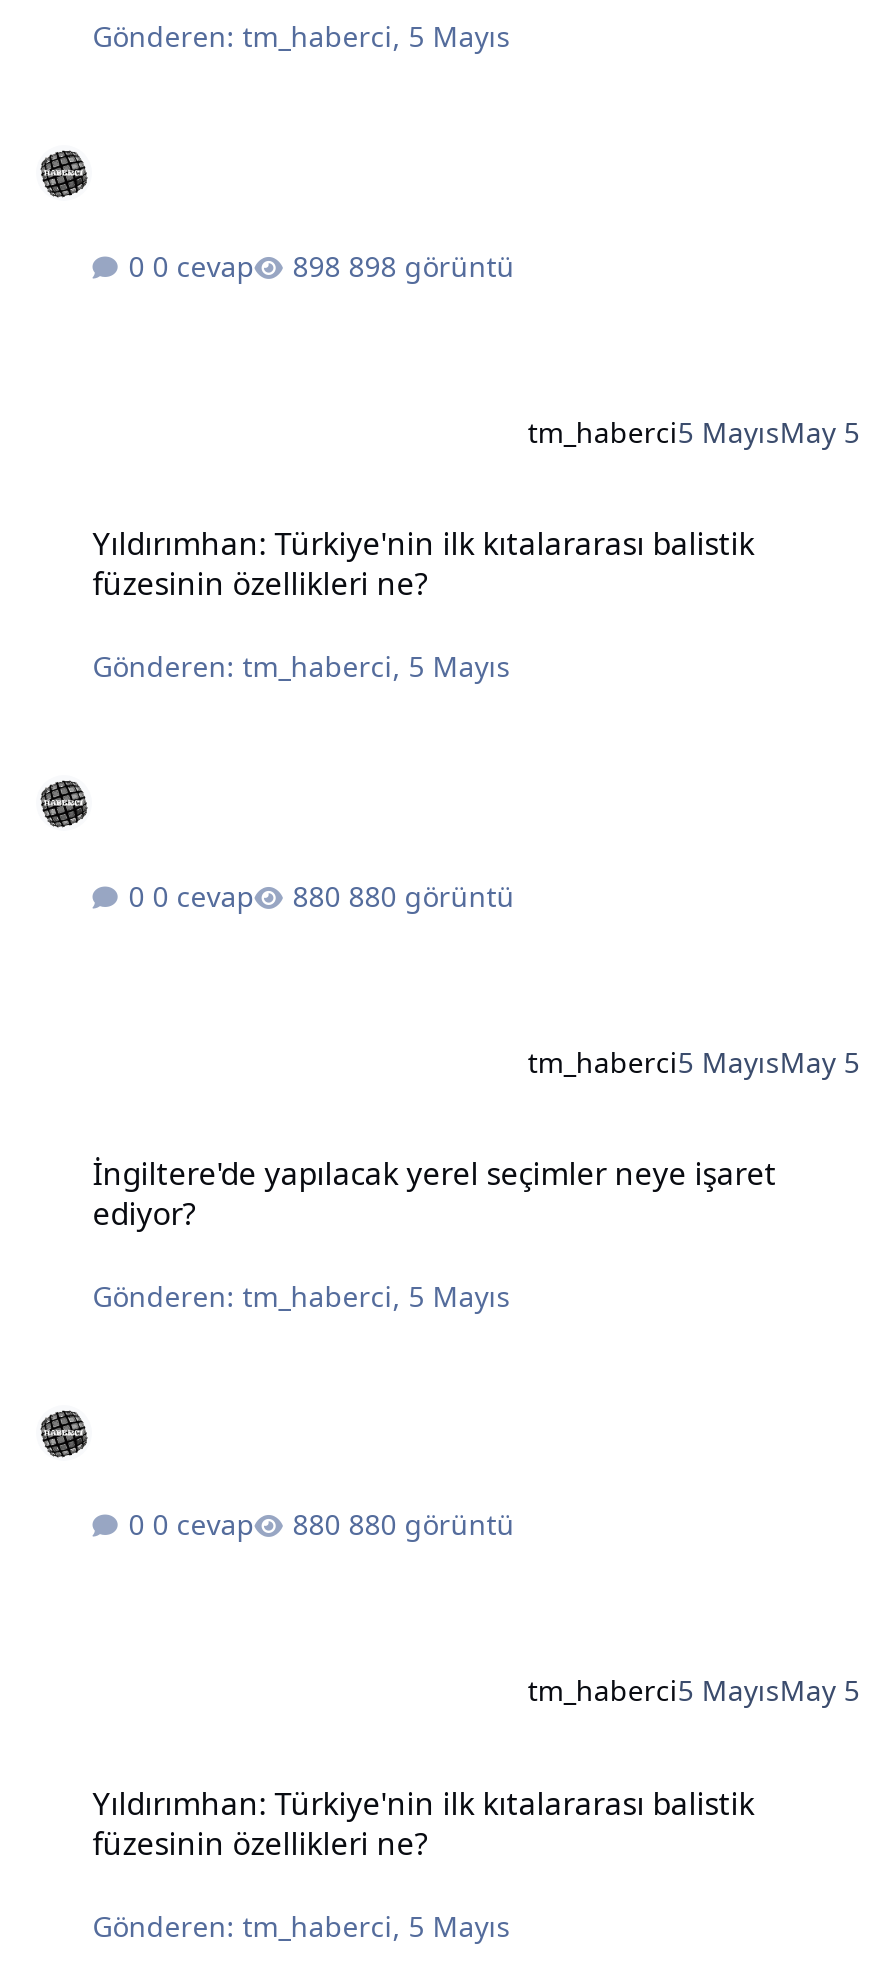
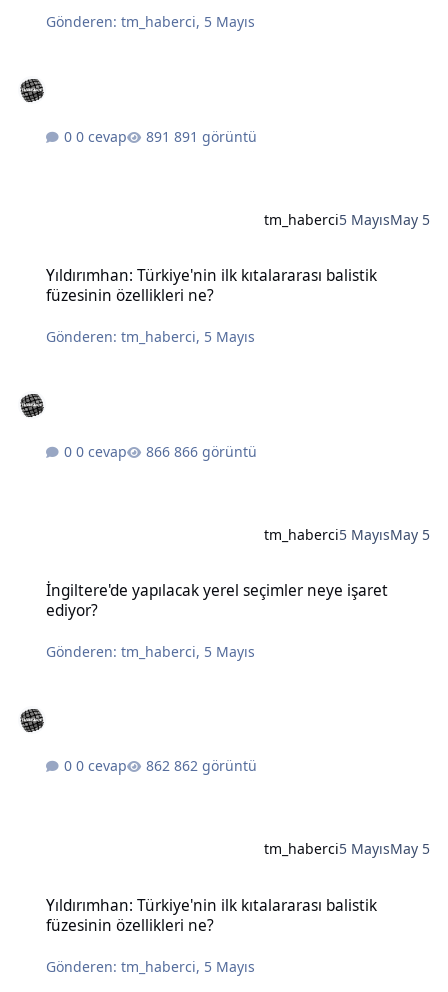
[348,246,514,284] 898 görüntü -> [174,127,257,146] 891 görüntü
[348,876,514,914] 880 görüntü -> [174,441,257,460] 866 görüntü
[348,1506,514,1544] 880 görüntü -> [174,756,257,775] 862 görüntü

